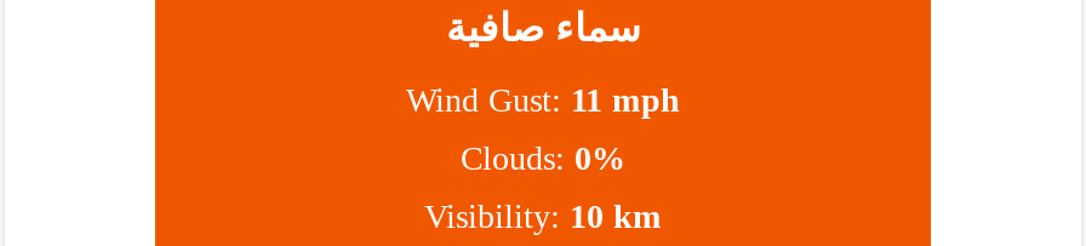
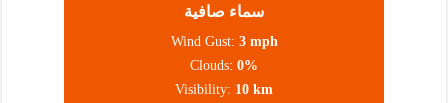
[406,82,680,118] Wind Gust: 11 mph -> [170,34,277,49] Wind Gust: 3 mph

